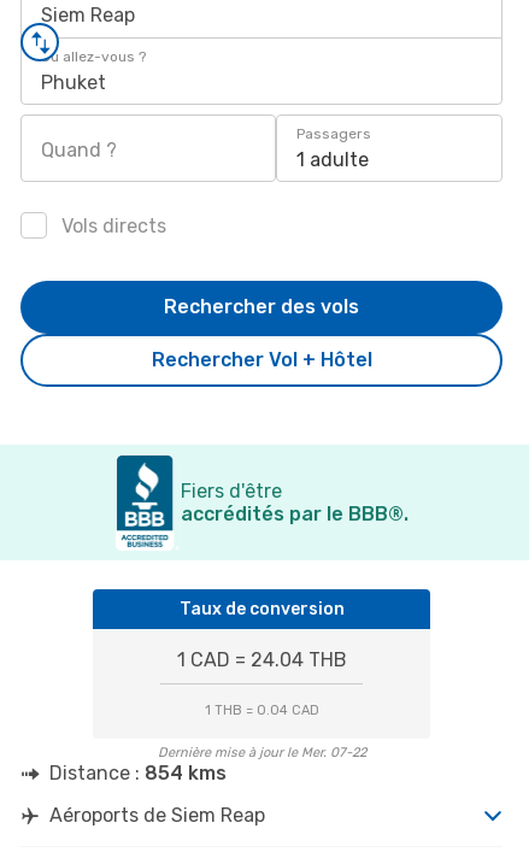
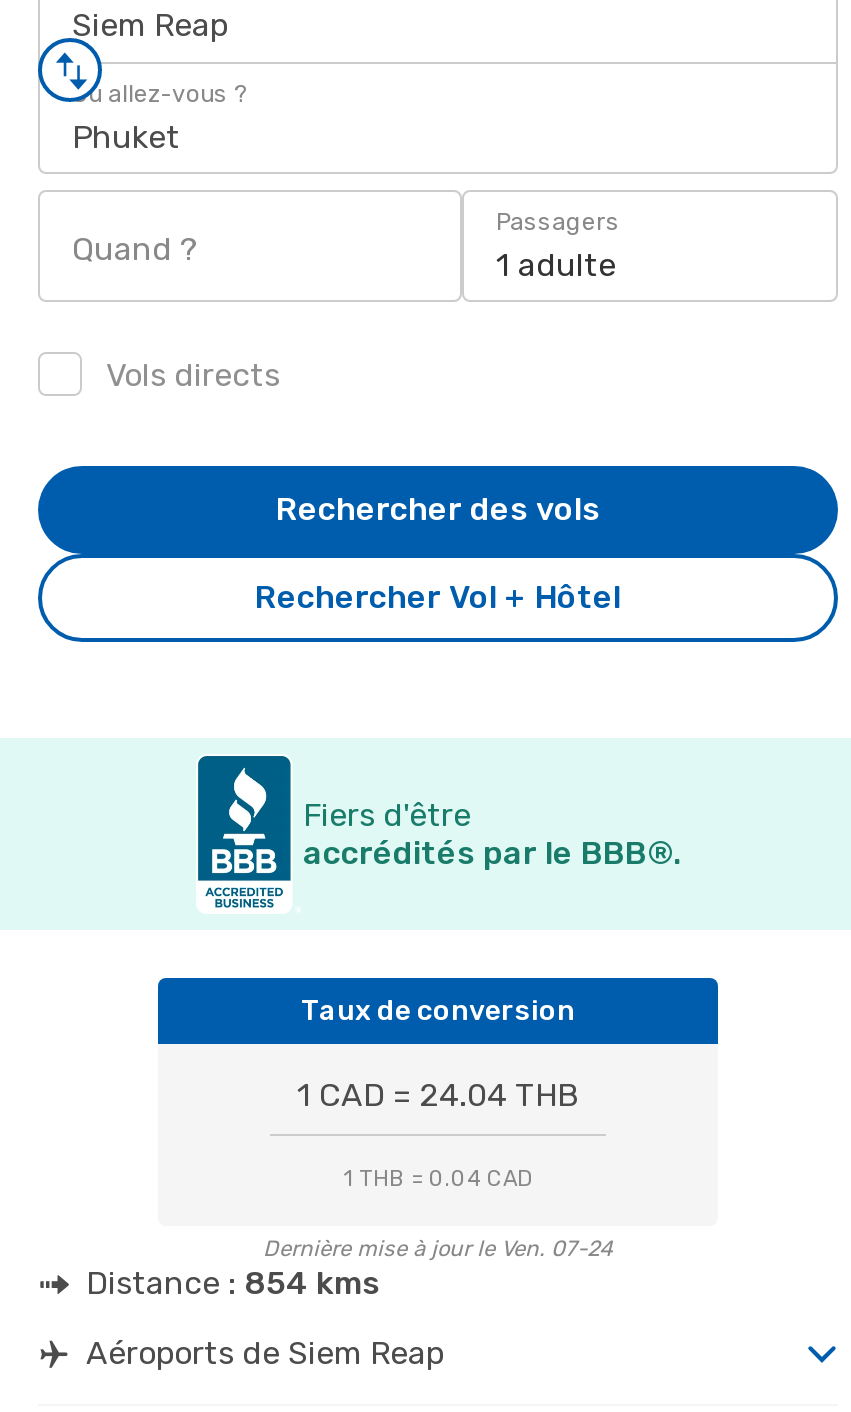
[157,745,366,760] Dernière mise à jour le Mer. 07-22 -> [263,1236,613,1262] Dernière mise à jour le Ven. 07-24

